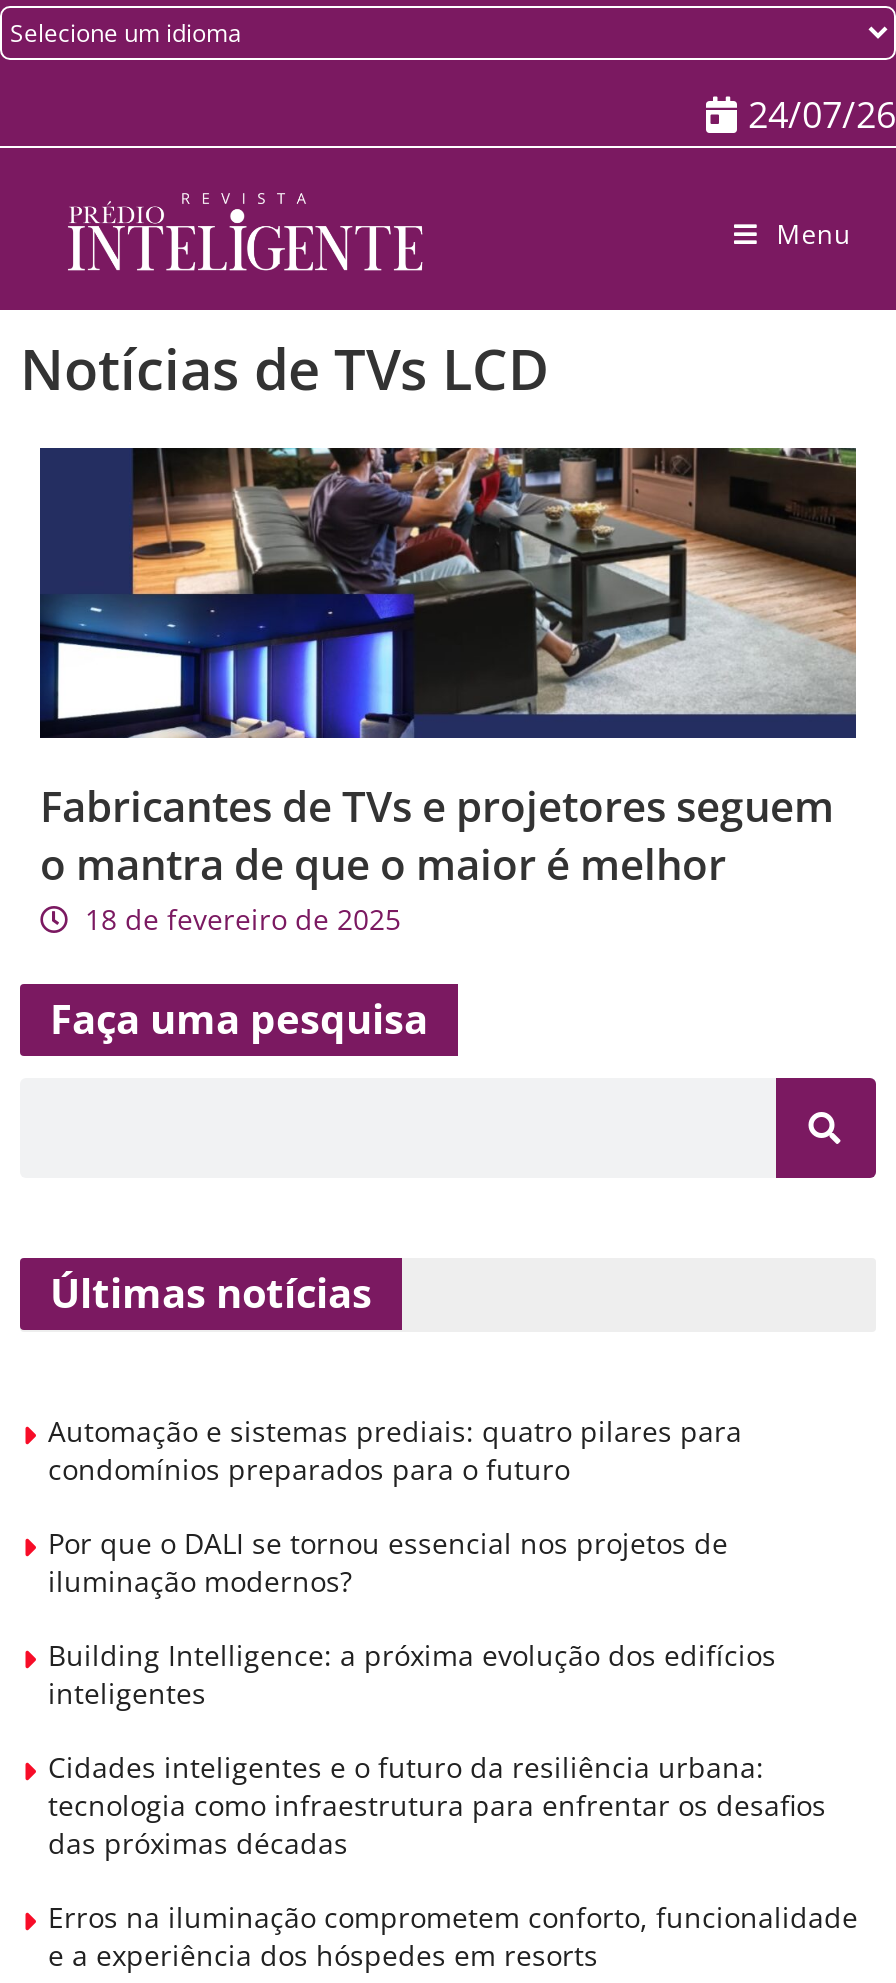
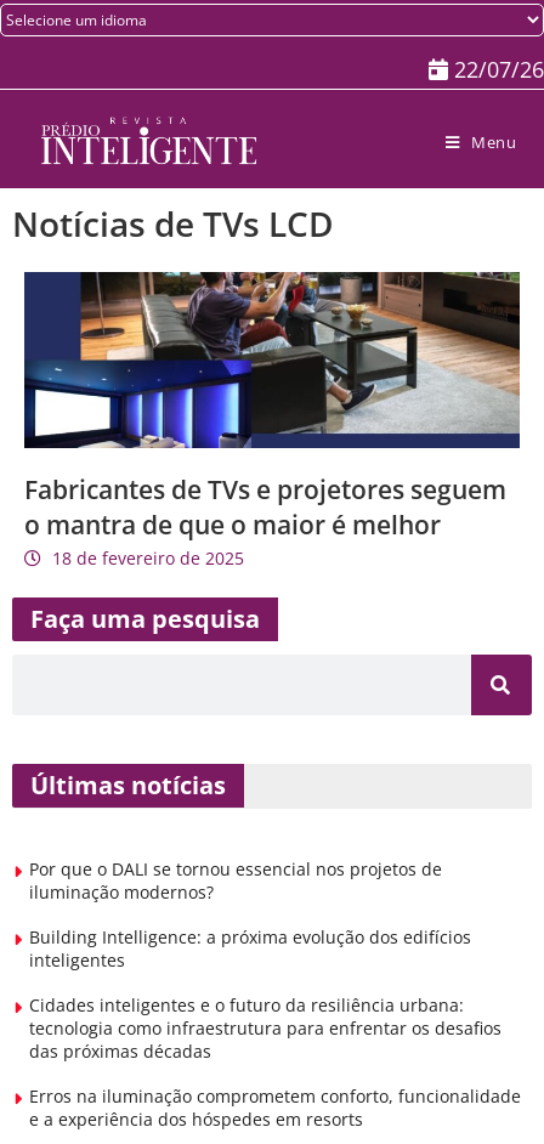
[738,90,896,138] 24/07/26 -> [448,55,544,84] 22/07/26
[48,1412,742,1488] Automação e sistemas prediais: quatro pilares para | condomínios preparados para o futuro -> none

